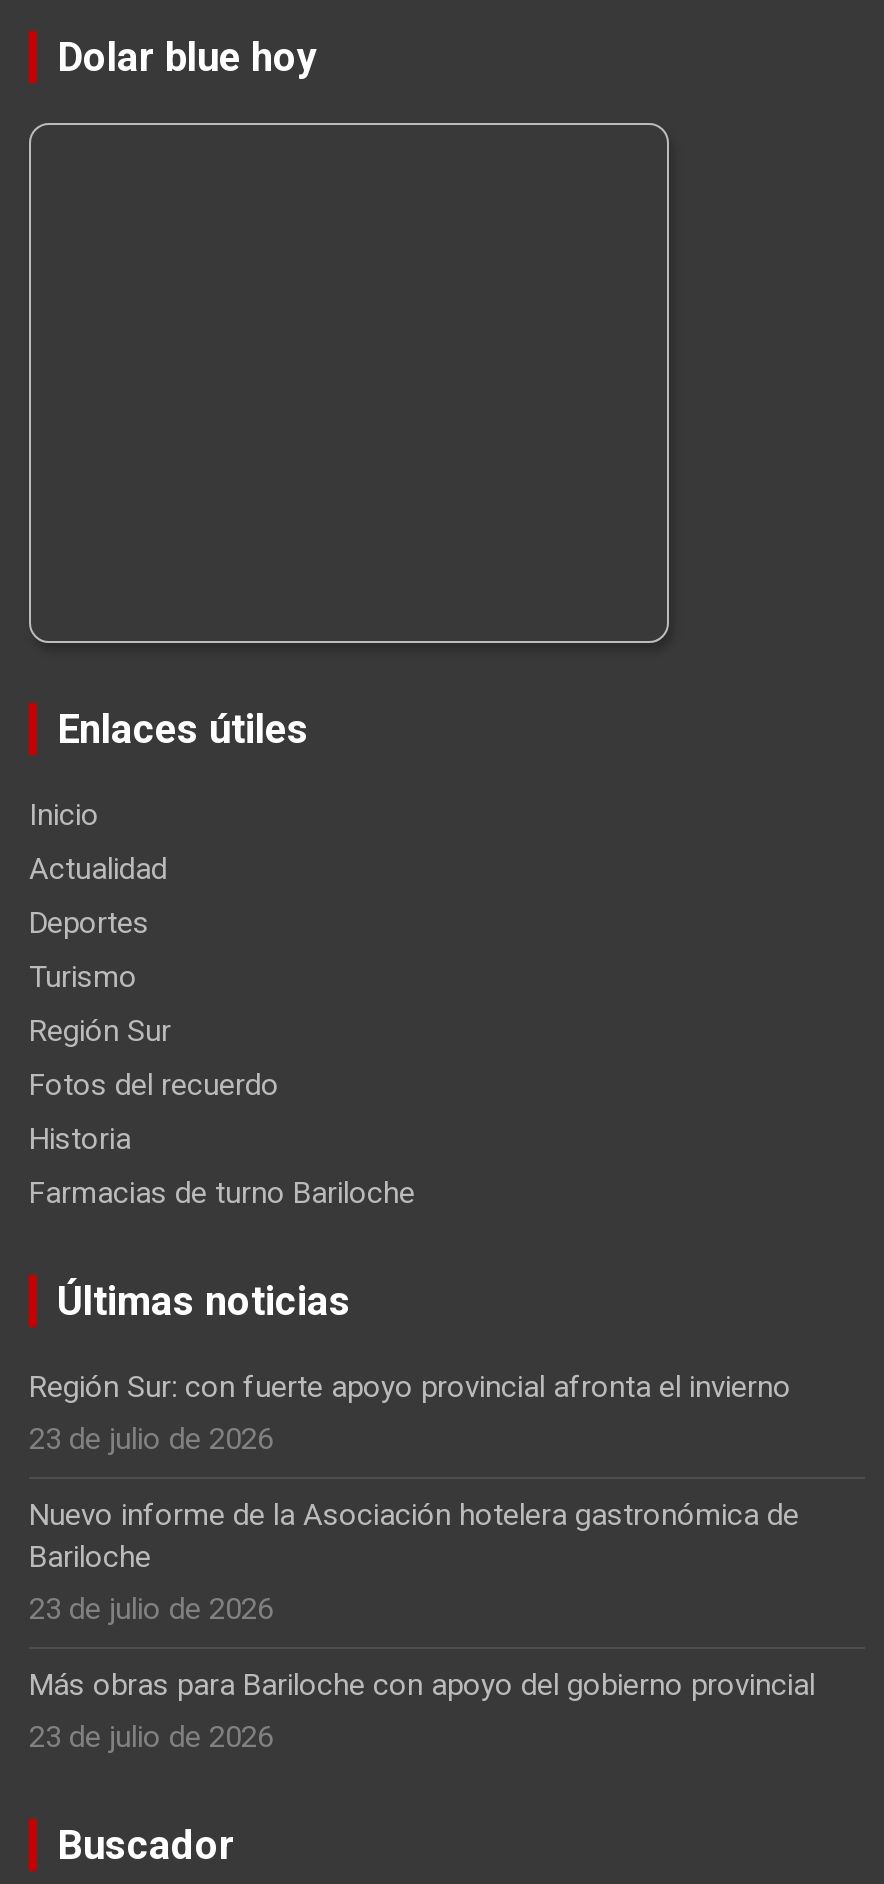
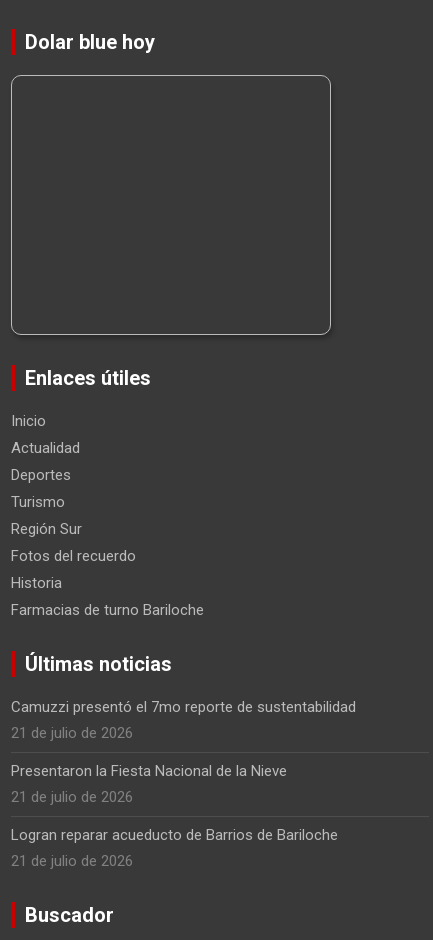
[29,1369,791,1457] Región Sur: con fuerte apoyo provincial afronta el invierno | 23 de julio de 2026 -> [11,698,356,742] Camuzzi presentó el 7mo reporte de sustentabilidad | 21 de julio de 2026
[29,1497,799,1627] Nuevo informe de la Asociación hotelera gastronómica de | Bariloche | 23 de julio de 2026 -> [11,762,287,806] Presentaron la Fiesta Nacional de la Nieve | 21 de julio de 2026
[29,1667,815,1755] Más obras para Bariloche con apoyo del gobierno provincial | 23 de julio de 2026 -> [11,826,338,870] Logran reparar acueducto de Barrios de Bariloche | 21 de julio de 2026

